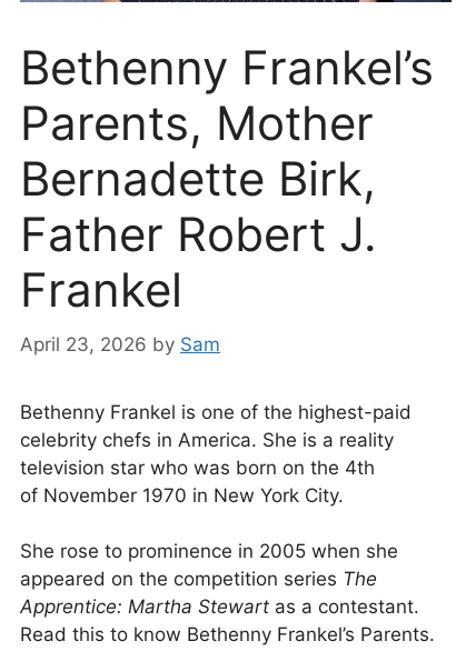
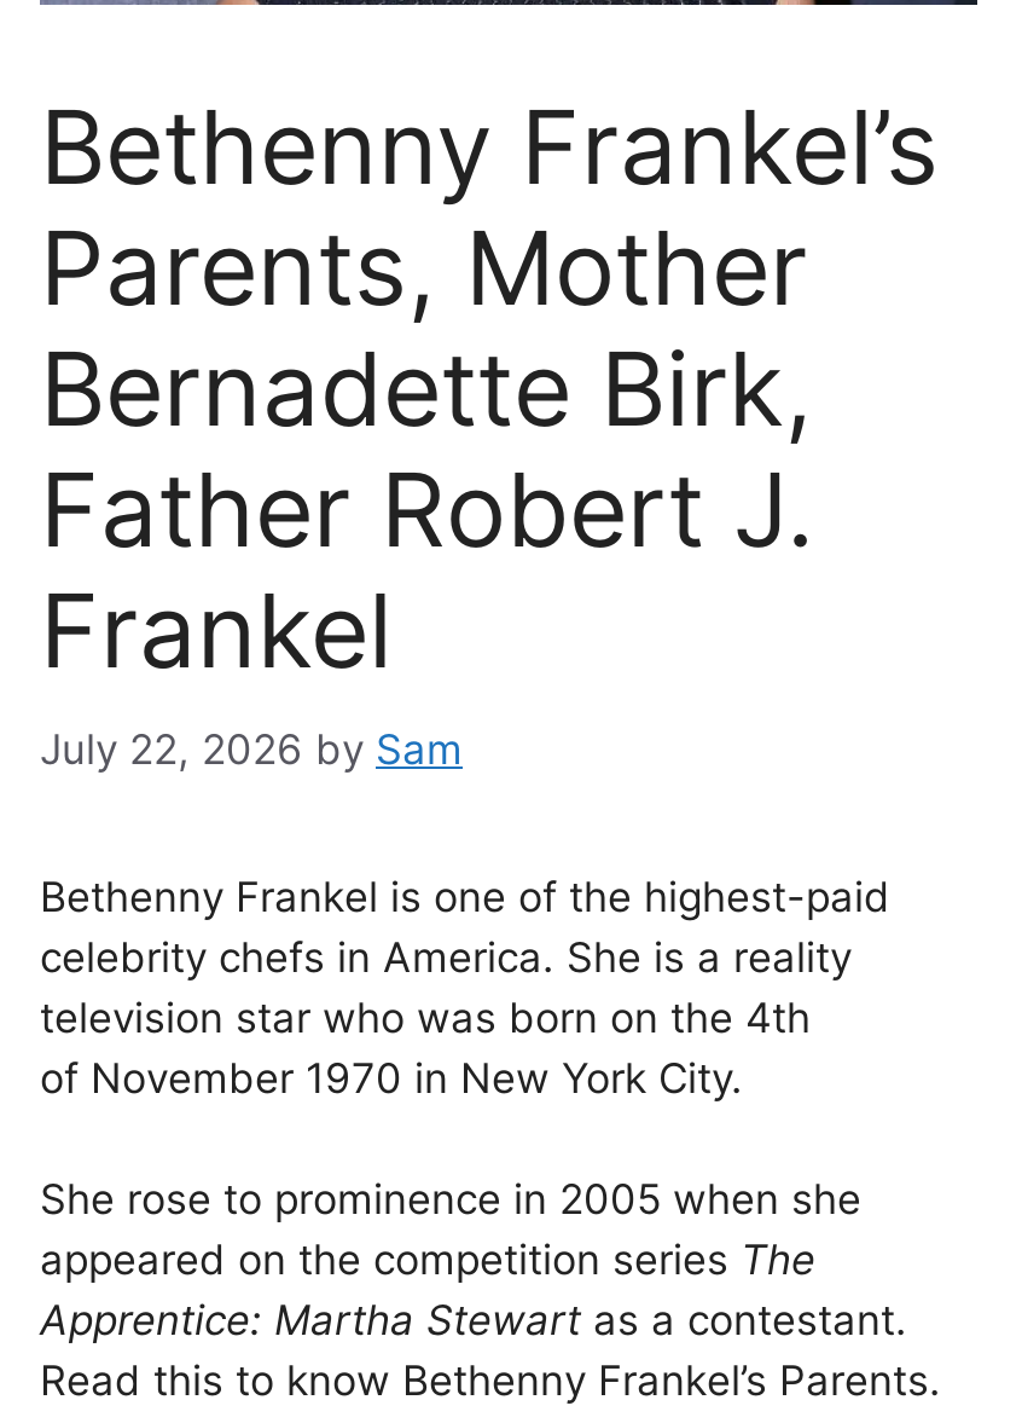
[20,333,220,355] April 23, 2026 by Sam -> [40,725,463,773] July 22, 2026 by Sam

